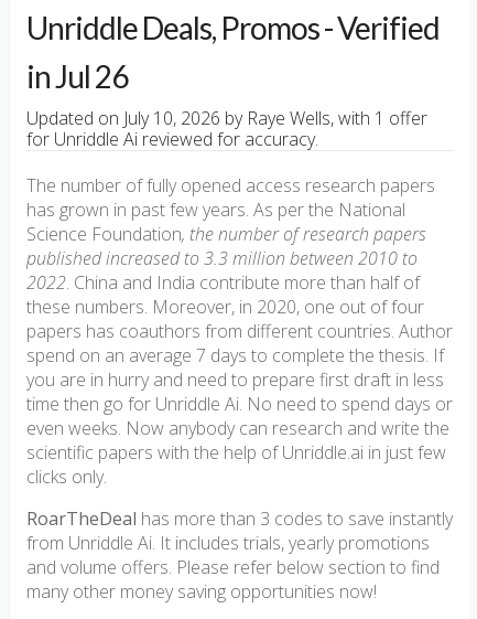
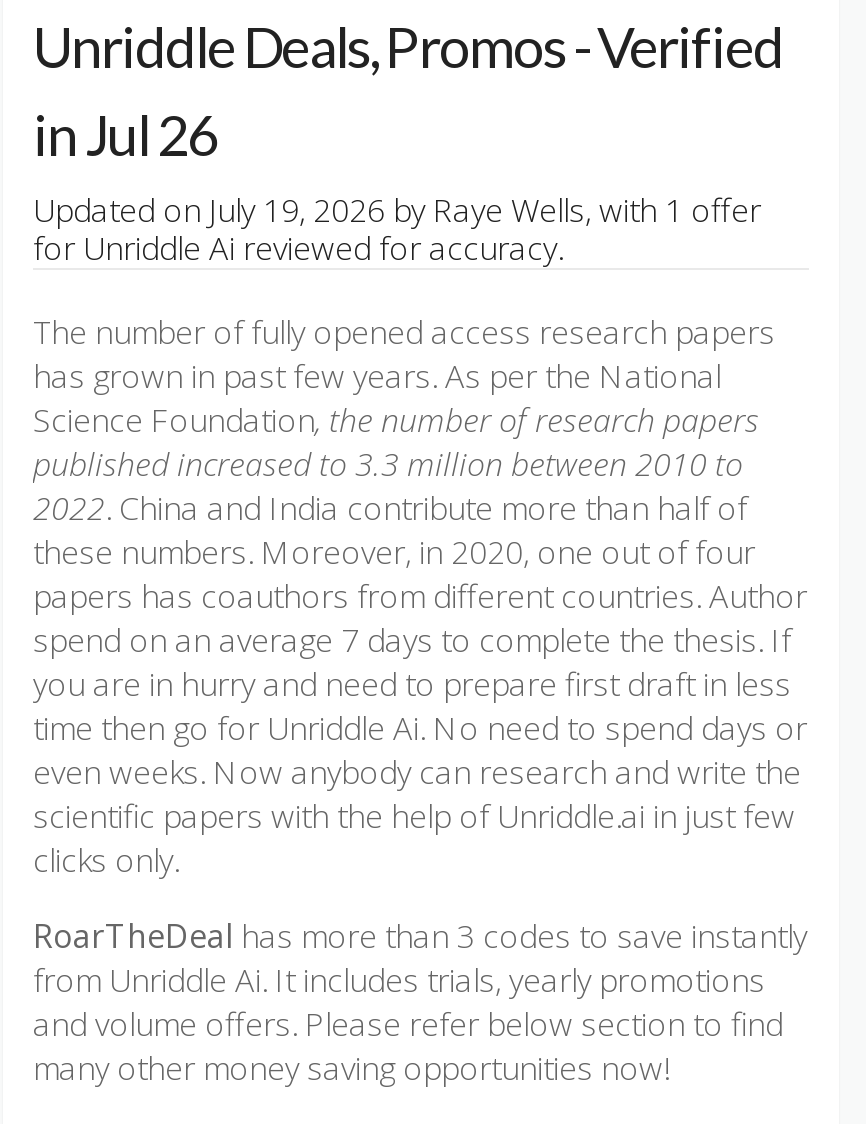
[26,106,427,131] Updated on July 10, 2026 by Raye Wells, with 1 offer -> [33,189,761,233] Updated on July 19, 2026 by Raye Wells, with 1 offer

